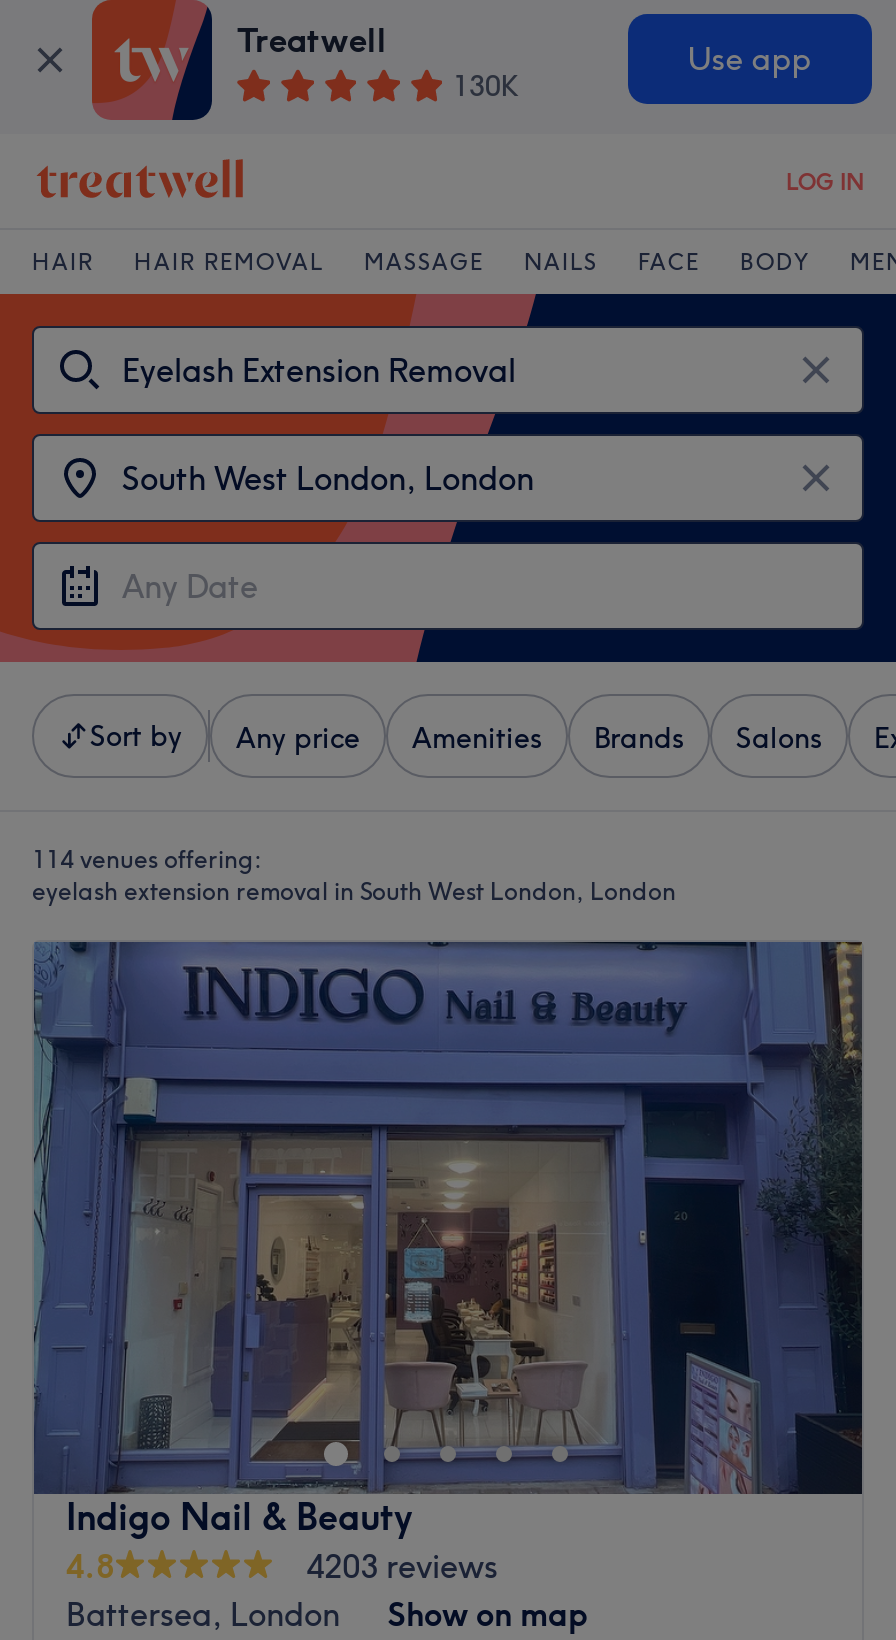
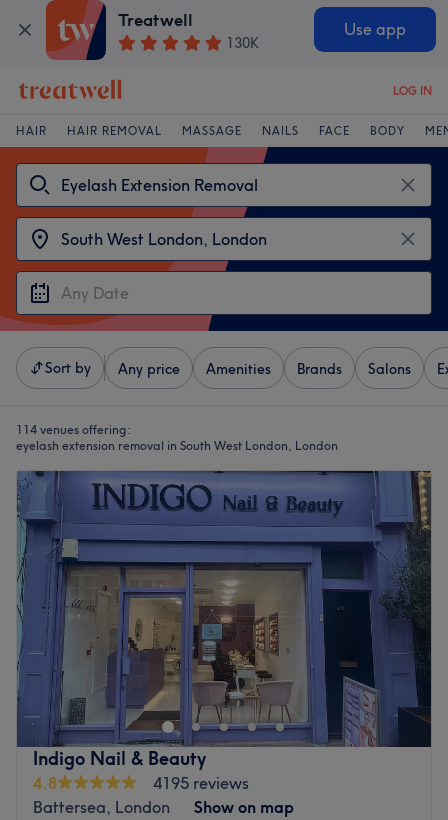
[306,1546,498,1586] 4203 reviews -> [153,773,249,793] 4195 reviews

